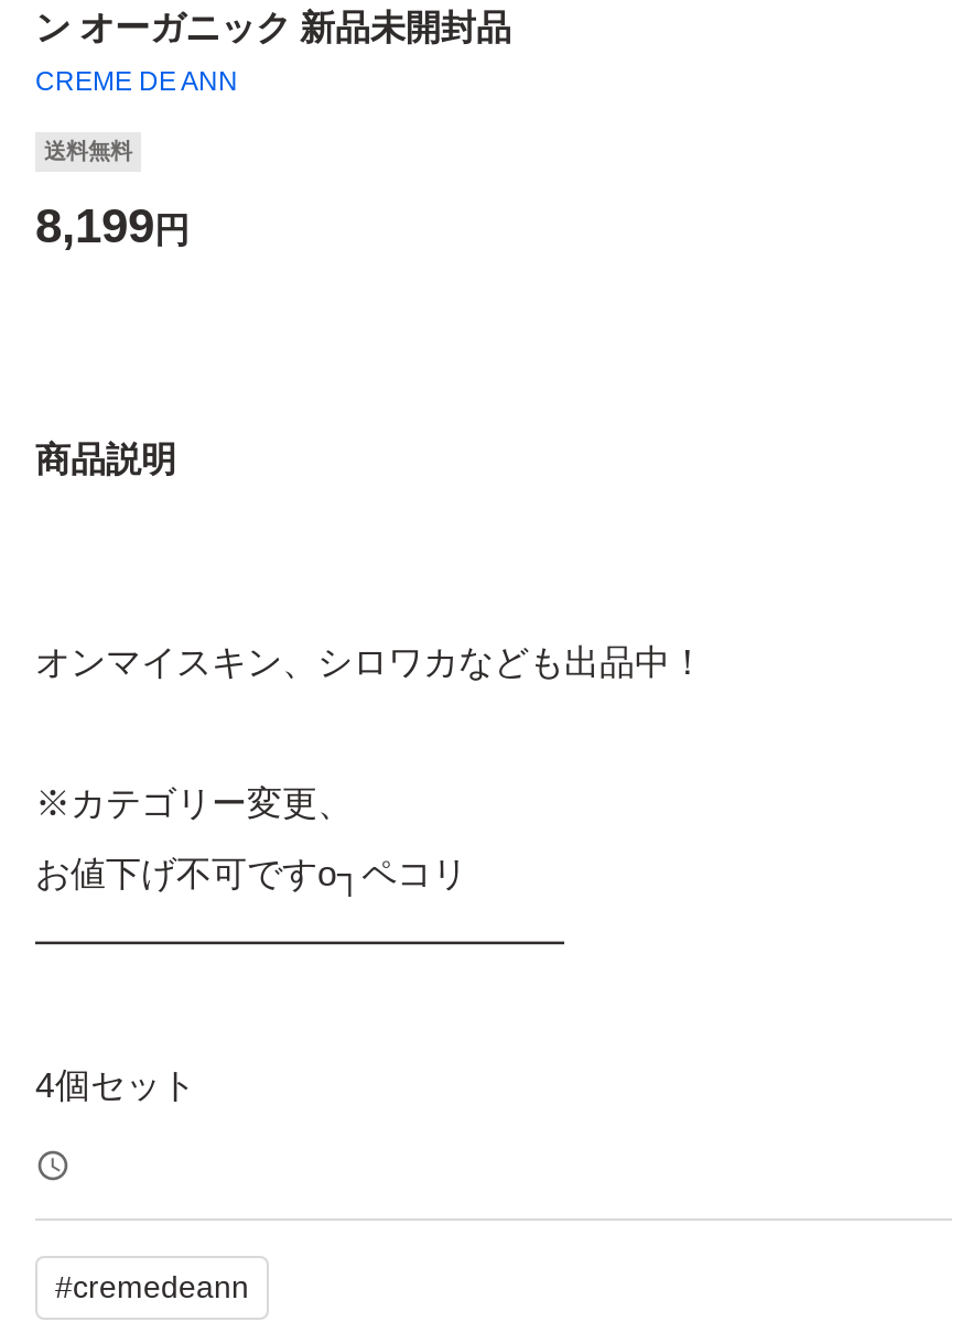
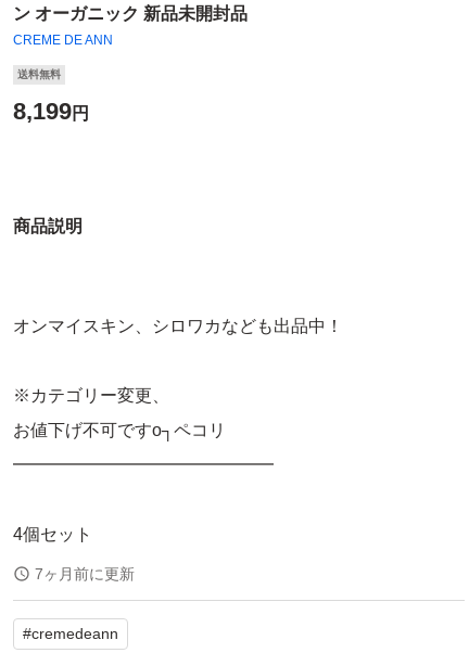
none -> [35,566,135,583] 7ヶ月前に更新

